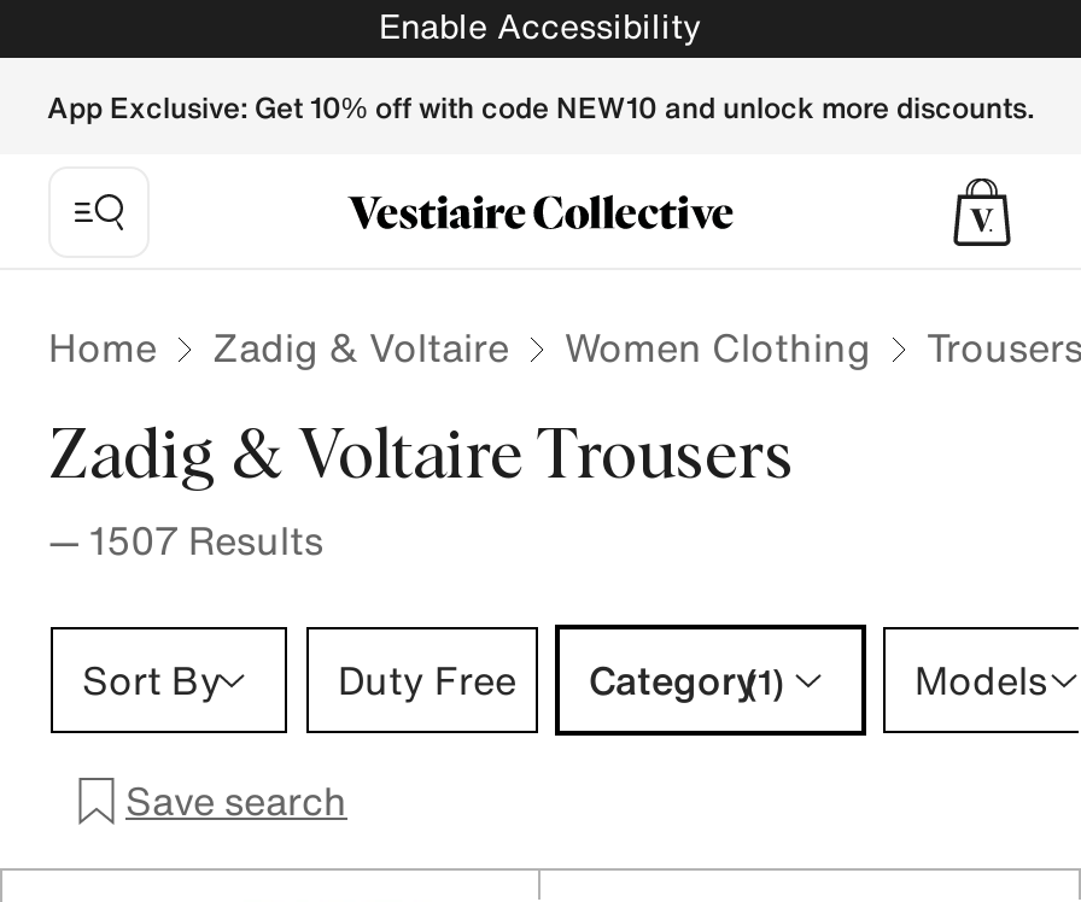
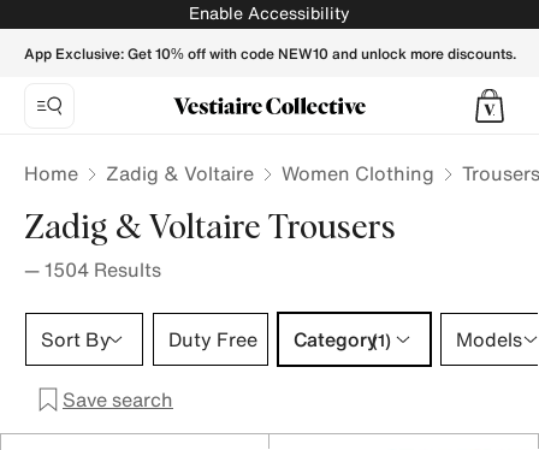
[48,511,323,569] — 1507 Results -> [24,255,161,284] — 1504 Results

